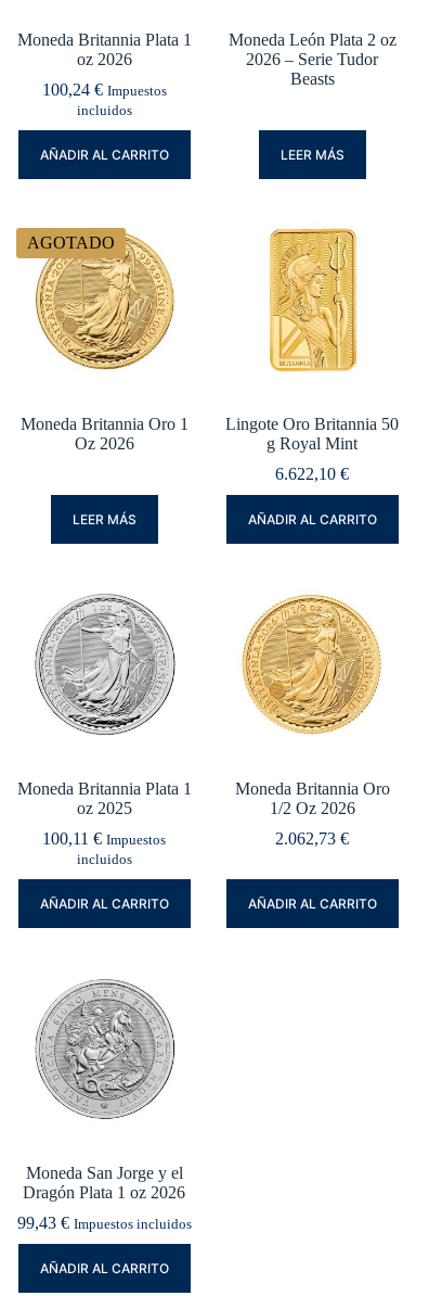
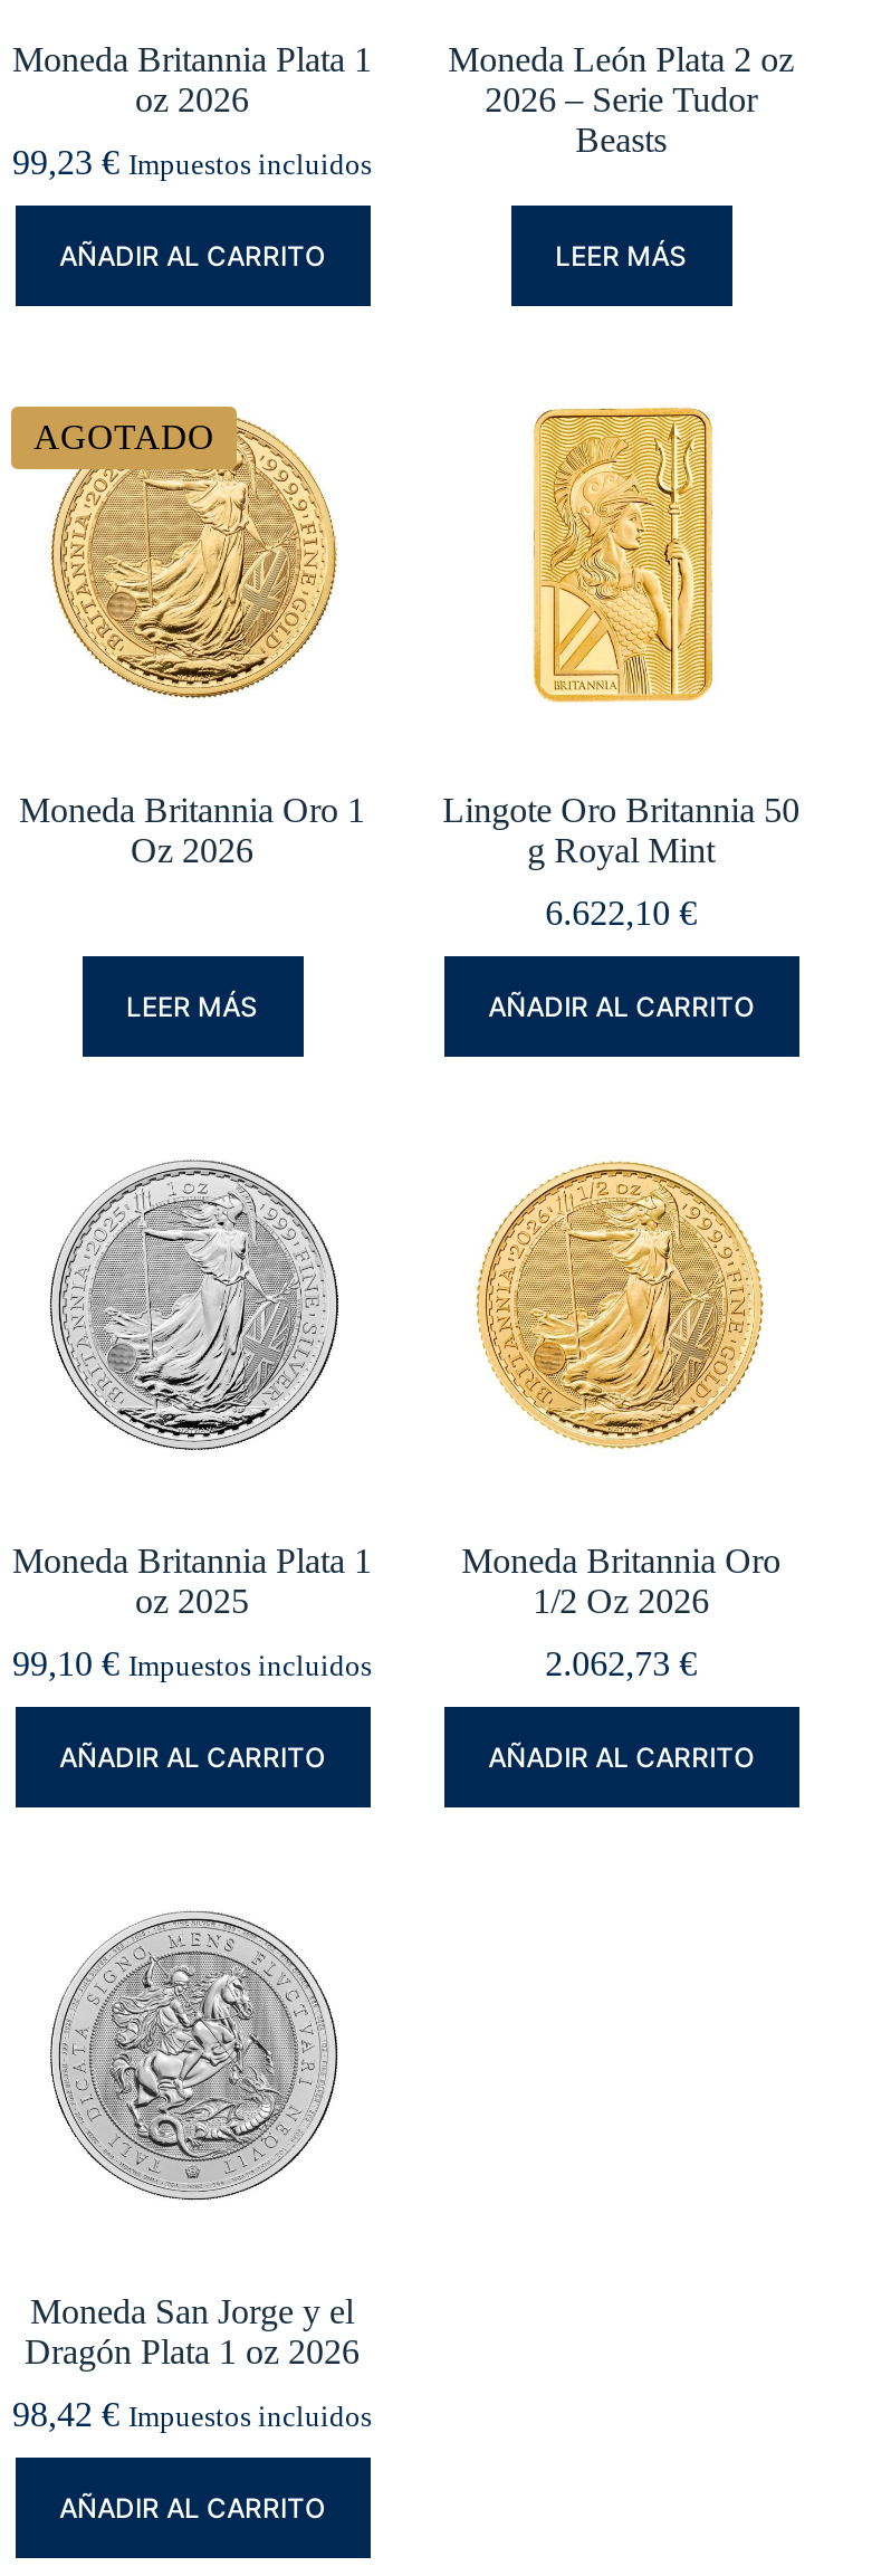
[42,80,166,118] 100,24 € Impuestos | incluidos -> [12,143,372,181] 99,23 € Impuestos incluidos
[42,829,166,867] 100,11 € Impuestos | incluidos -> [12,1645,372,1683] 99,10 € Impuestos incluidos
[17,1214,191,1232] 99,43 € Impuestos incluidos -> [12,2395,372,2433] 98,42 € Impuestos incluidos

